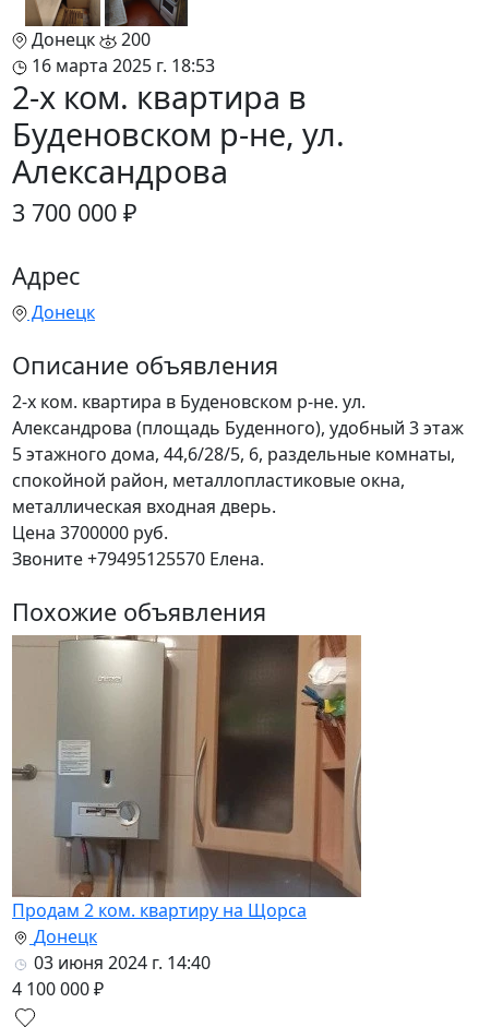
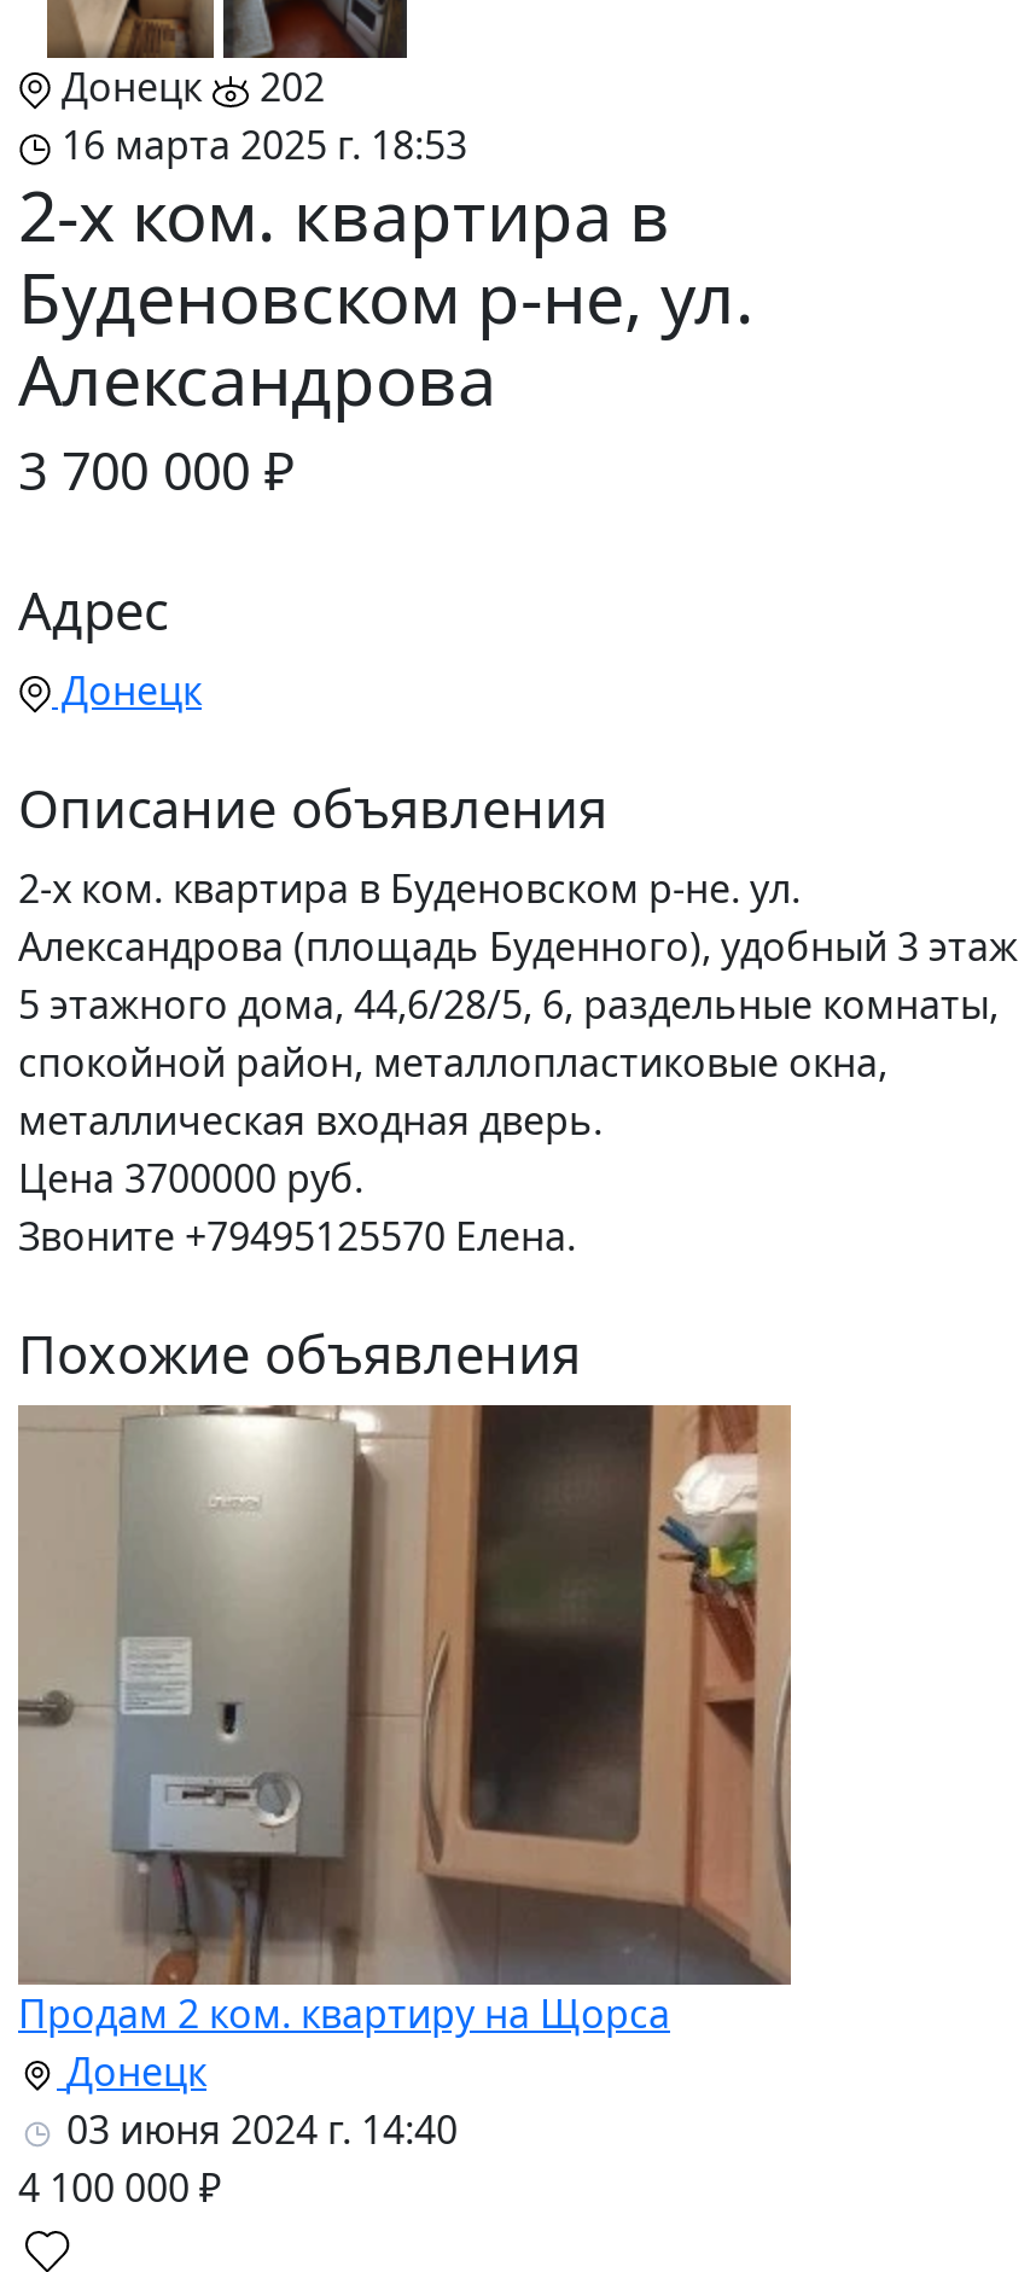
[27,28,151,52] Донецк 200 -> [52,61,325,114] Донецк 202

